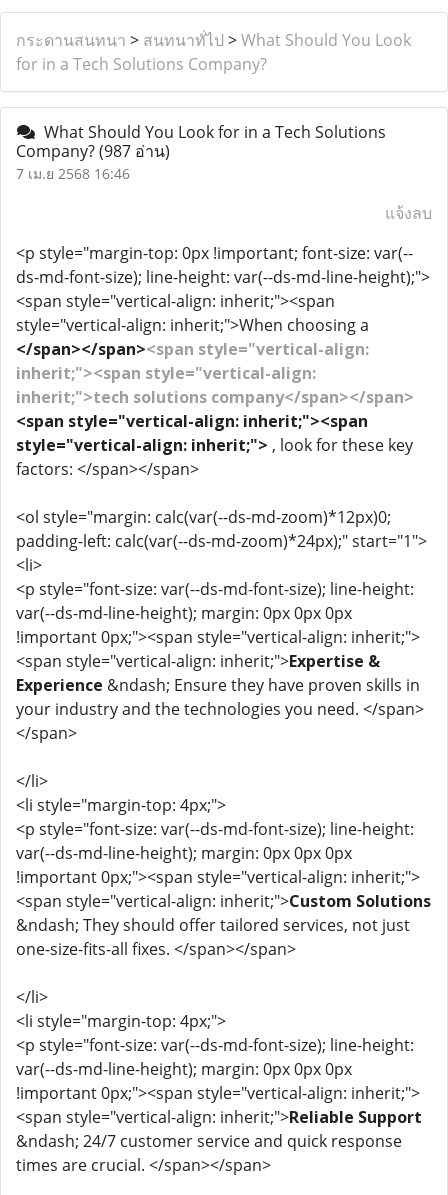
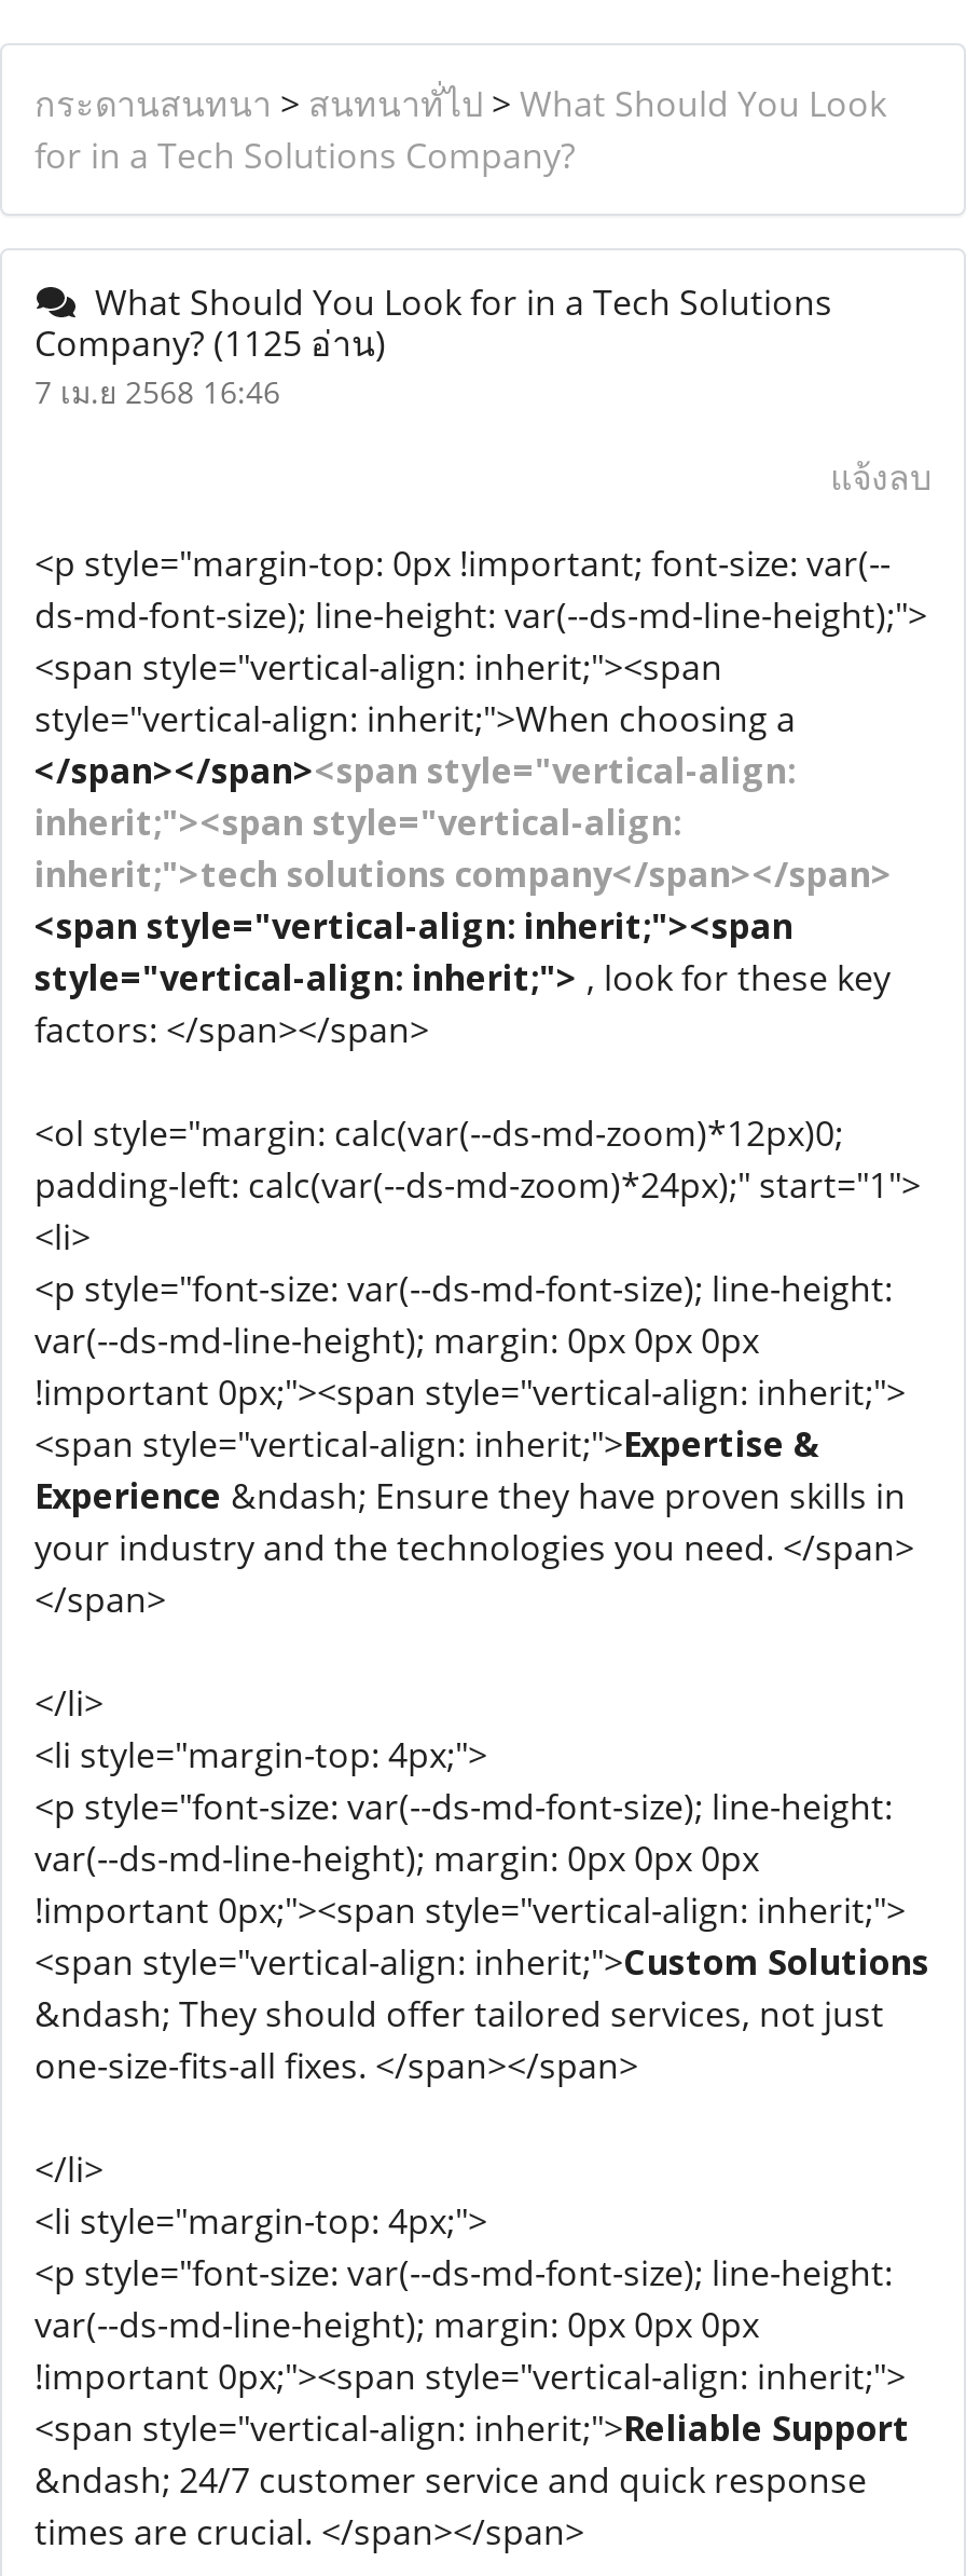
[16,140,170,162] Company? (987 อ่าน) -> [34,319,386,367] Company? (1125 อ่าน)

